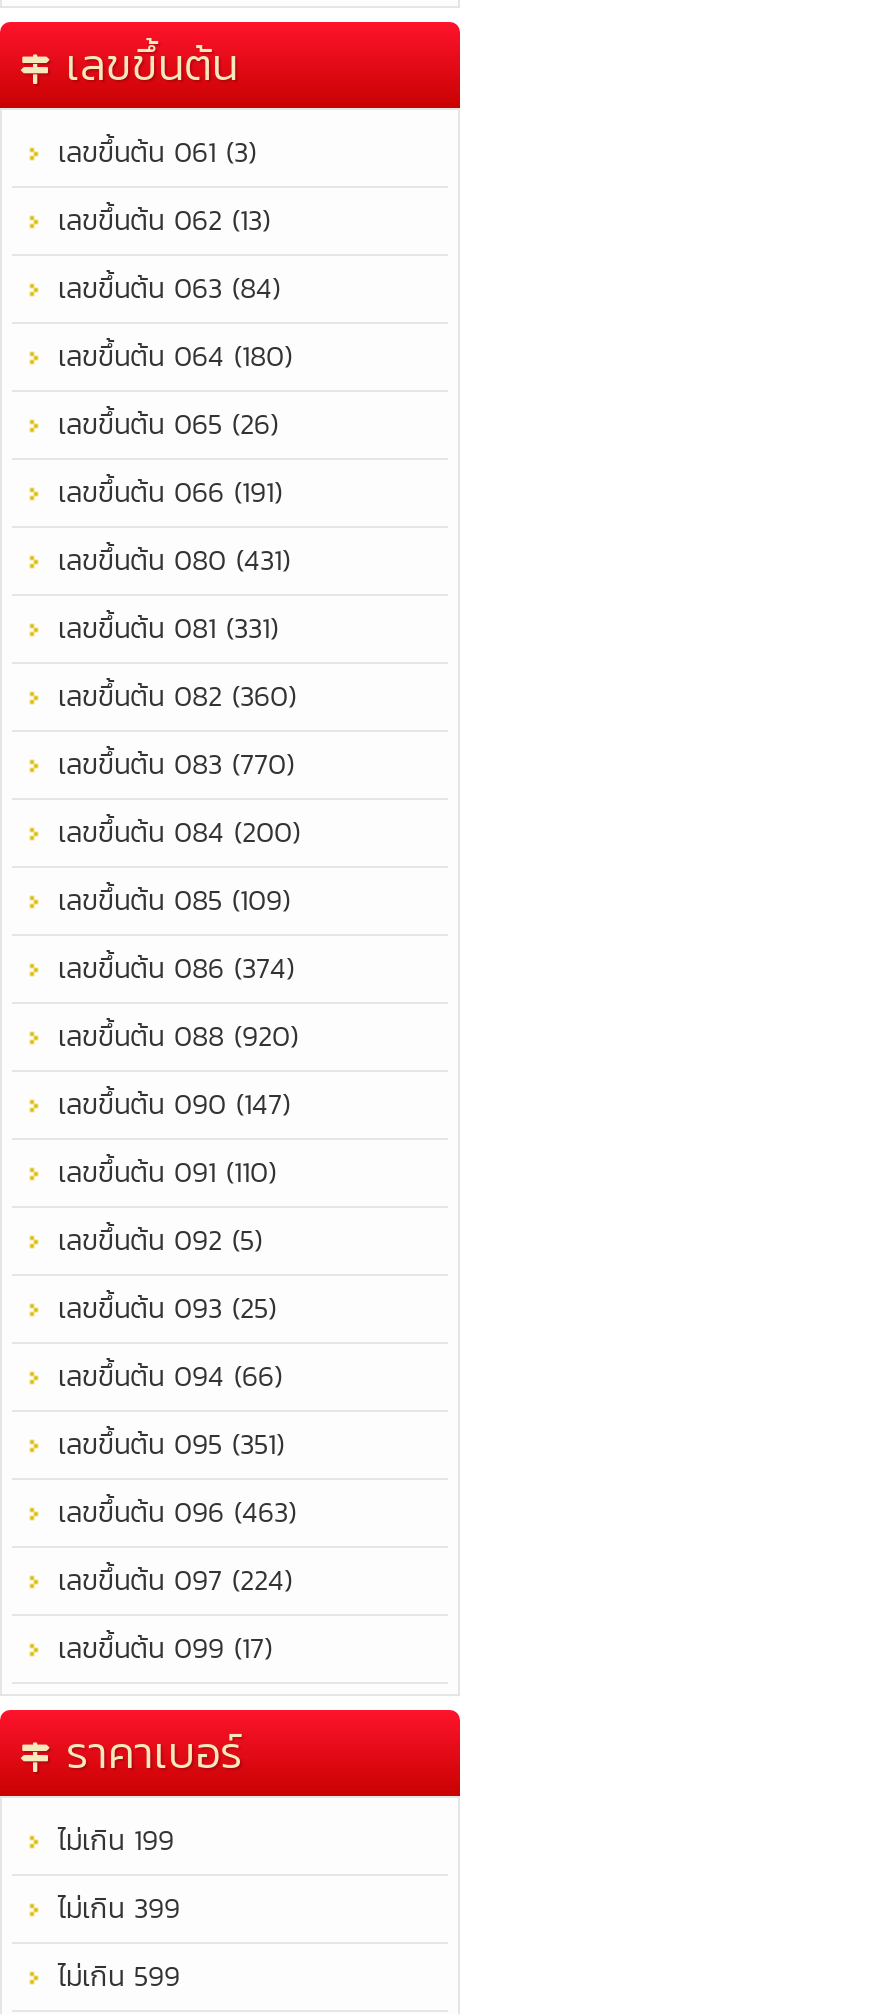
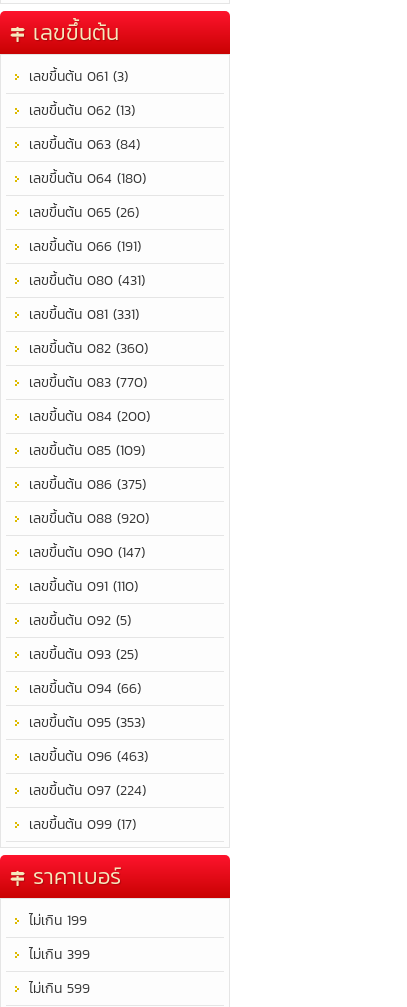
[48,948,294,990] เลขขึ้นต้น 086 (374) -> [24,474,146,495] เลขขึ้นต้น 086 (375)
[48,1424,284,1466] เลขขึ้นต้น 095 (351) -> [24,712,145,733] เลขขึ้นต้น 095 (353)

